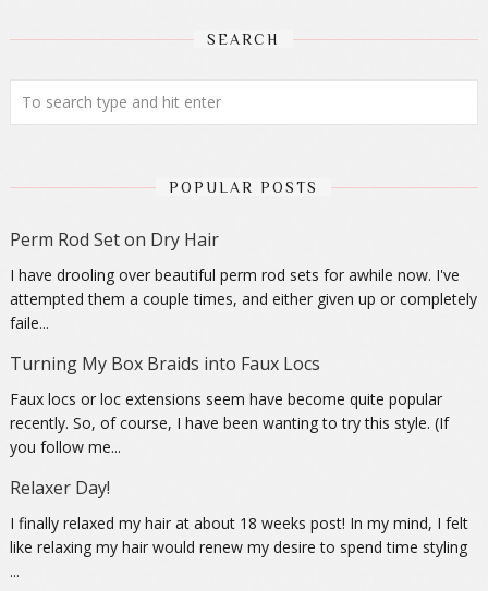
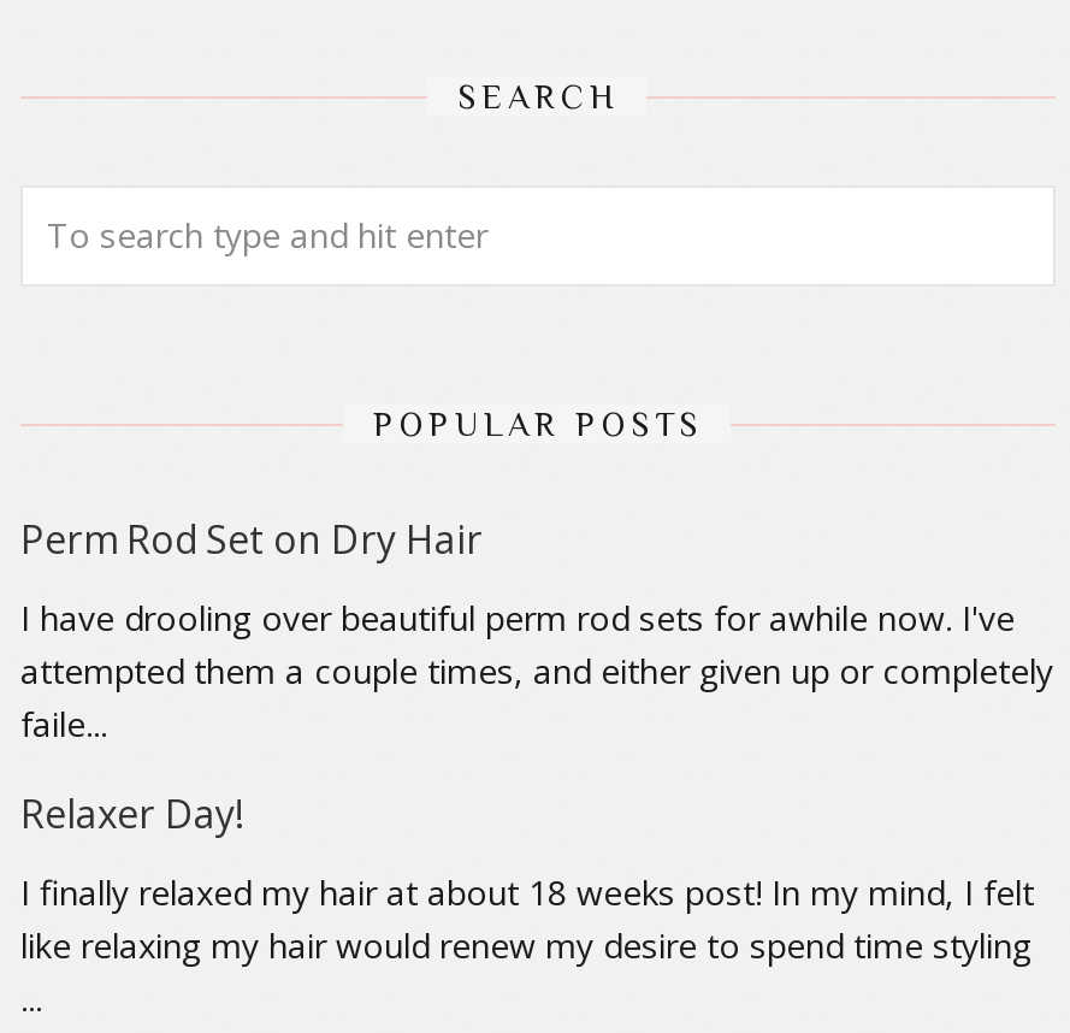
[10,351,449,457] Turning My Box Braids into Faux Locs | Faux locs or loc extensions seem have become quite popular | recently. So, of course, I have been wanting to try this style. (If | you follow me... -> none

